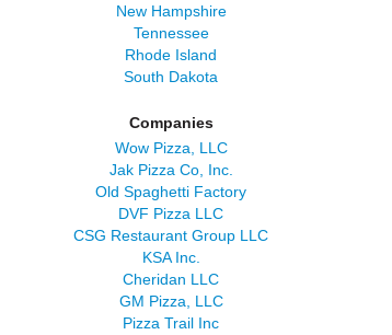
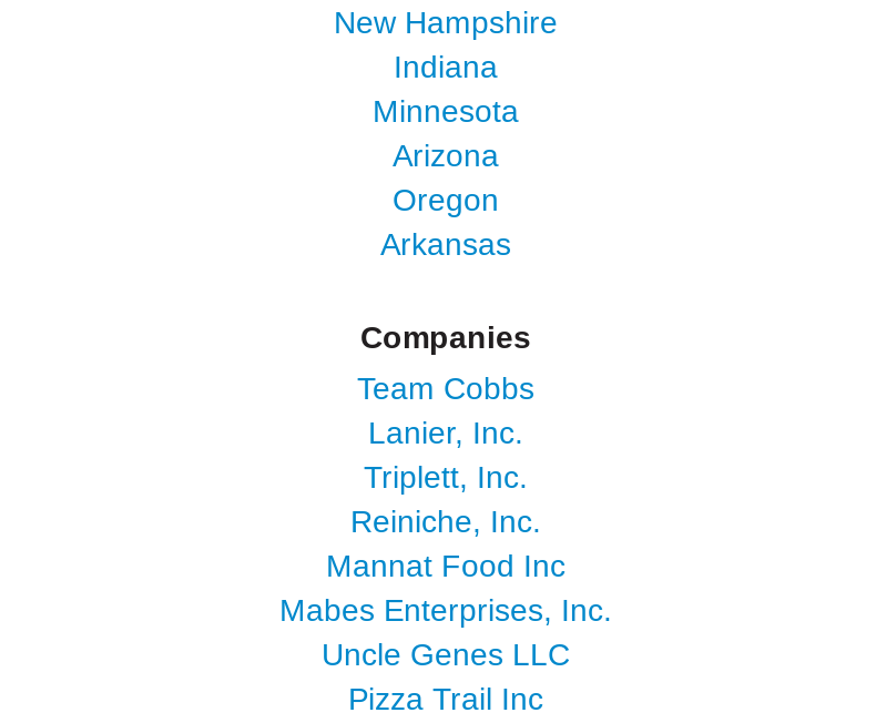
[124,24,218,85] Tennessee | Rhode Island | South Dakota -> [373,49,519,262] Indiana | Minnesota | Arizona | Oregon | Arkansas
moved [129,114,213,131] -> [360,319,531,355]: Companies
[73,139,268,310] Wow Pizza, LLC | Jak Pizza Co, Inc. | Old Spaghetti Factory | DVF Pizza LLC | CSG Restaurant Group LLC | KSA Inc. | Cheridan LLC | GM Pizza, LLC -> [279,370,612,672] Team Cobbs | Lanier, Inc. | Triplett, Inc. | Reiniche, Inc. | Mannat Food Inc | Mabes Enterprises, Inc. | Uncle Genes LLC

